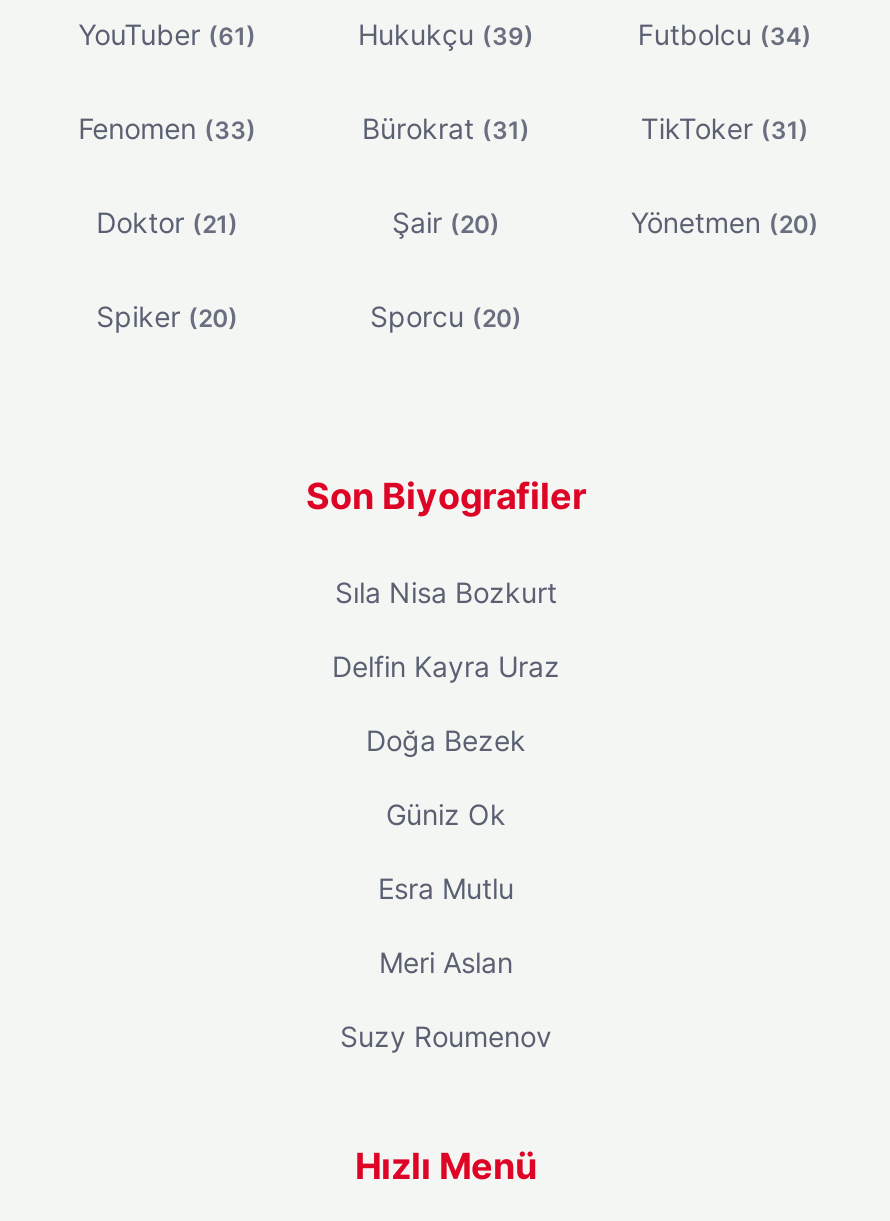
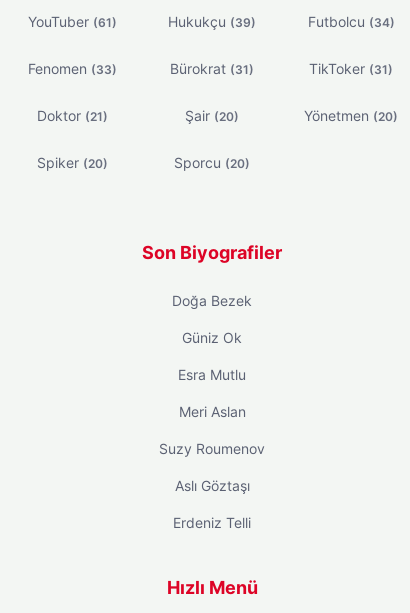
[332,574,560,682] Sıla Nisa Bozkurt | Delfin Kayra Uraz -> none
moved [340,722,552,1052] -> [159,291,265,456]: Doğa Bezek | Güniz Ok | Esra Mutlu | Meri Aslan | Suzy Roumenov
none -> [173,476,251,530] Aslı Göztaşı | Erdeniz Telli

